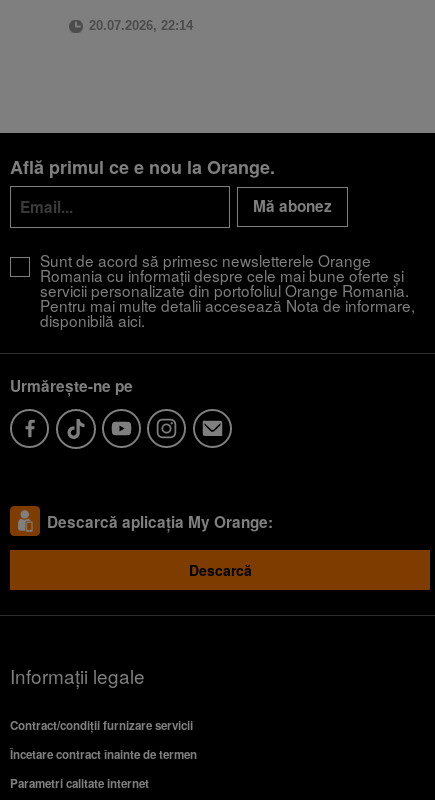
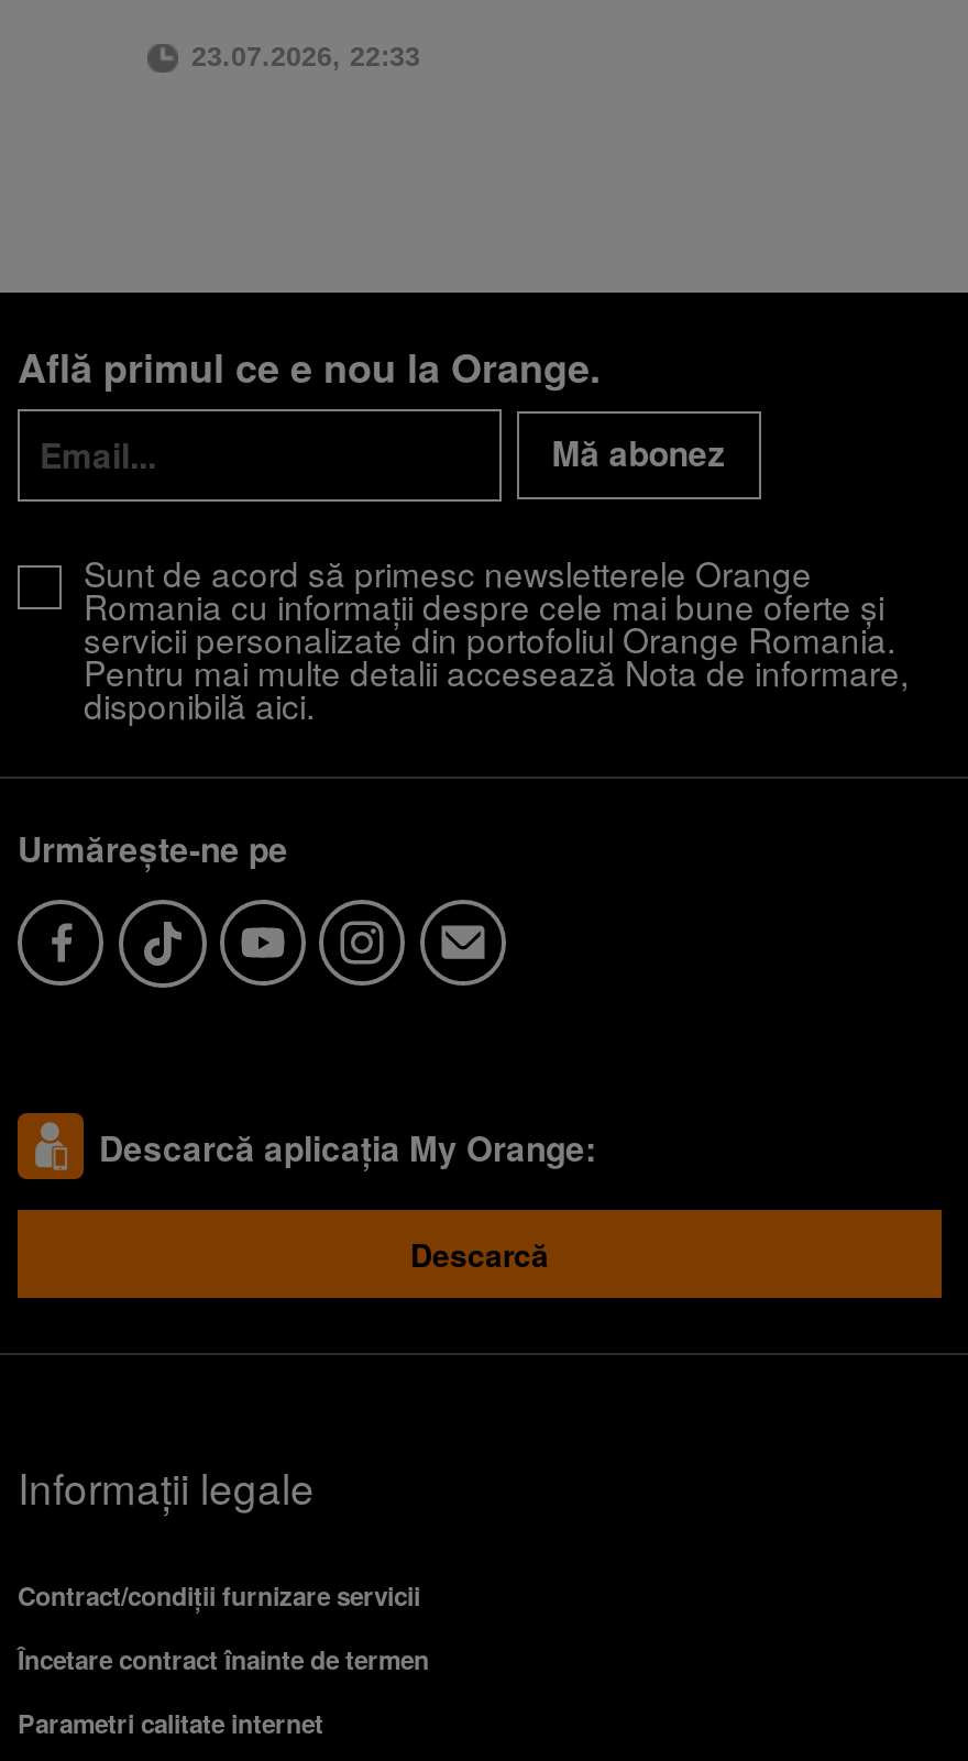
[89,19,193,33] 20.07.2026, 22:14 -> [191,41,420,72] 23.07.2026, 22:33

